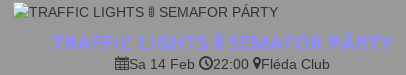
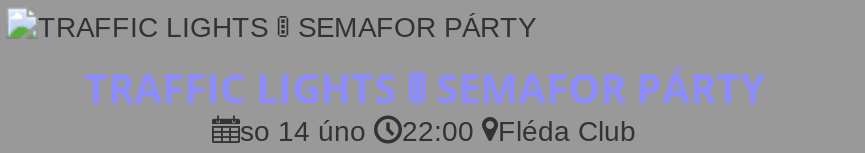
[128,56,329,72] Sa 14 Feb 22:00 Fléda Club -> [240,116,636,148] so 14 úno 22:00 Fléda Club

